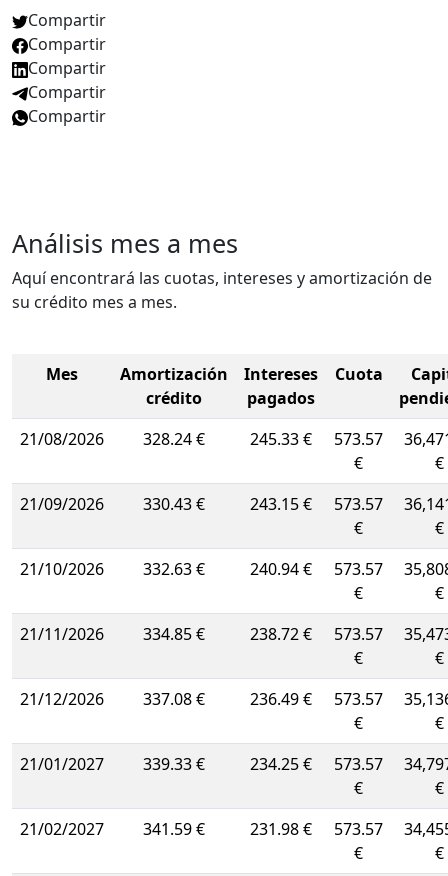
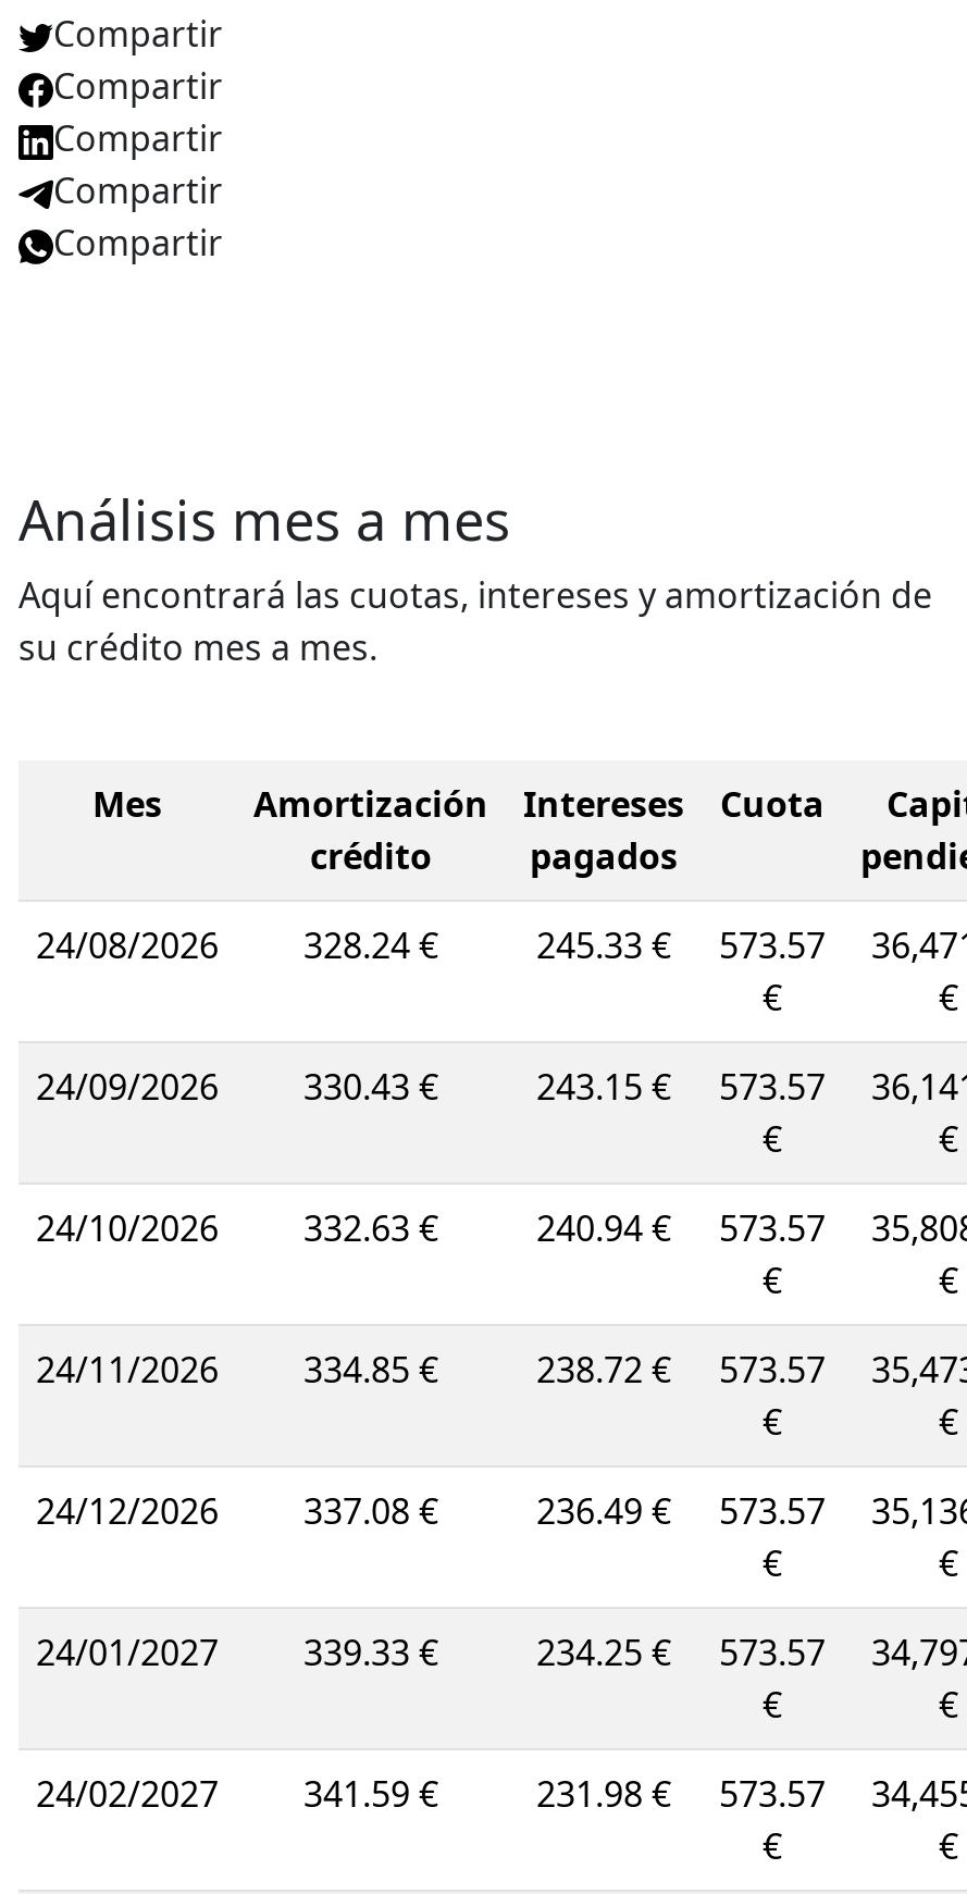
[20,428,205,450] 21/08/2026 328.24 € -> [36,921,438,969] 24/08/2026 328.24 €
[20,493,205,515] 21/09/2026 330.43 € -> [36,1063,438,1111] 24/09/2026 330.43 €
[20,558,205,580] 21/10/2026 332.63 € -> [36,1204,438,1252] 24/10/2026 332.63 €
[20,623,205,645] 21/11/2026 334.85 € -> [36,1346,438,1394] 24/11/2026 334.85 €
[20,688,205,710] 21/12/2026 337.08 € -> [36,1487,438,1535] 24/12/2026 337.08 €
[20,753,205,775] 21/01/2027 339.33 € -> [36,1629,438,1676] 24/01/2027 339.33 €
[20,818,205,840] 21/02/2027 341.59 € -> [36,1770,438,1818] 24/02/2027 341.59 €

